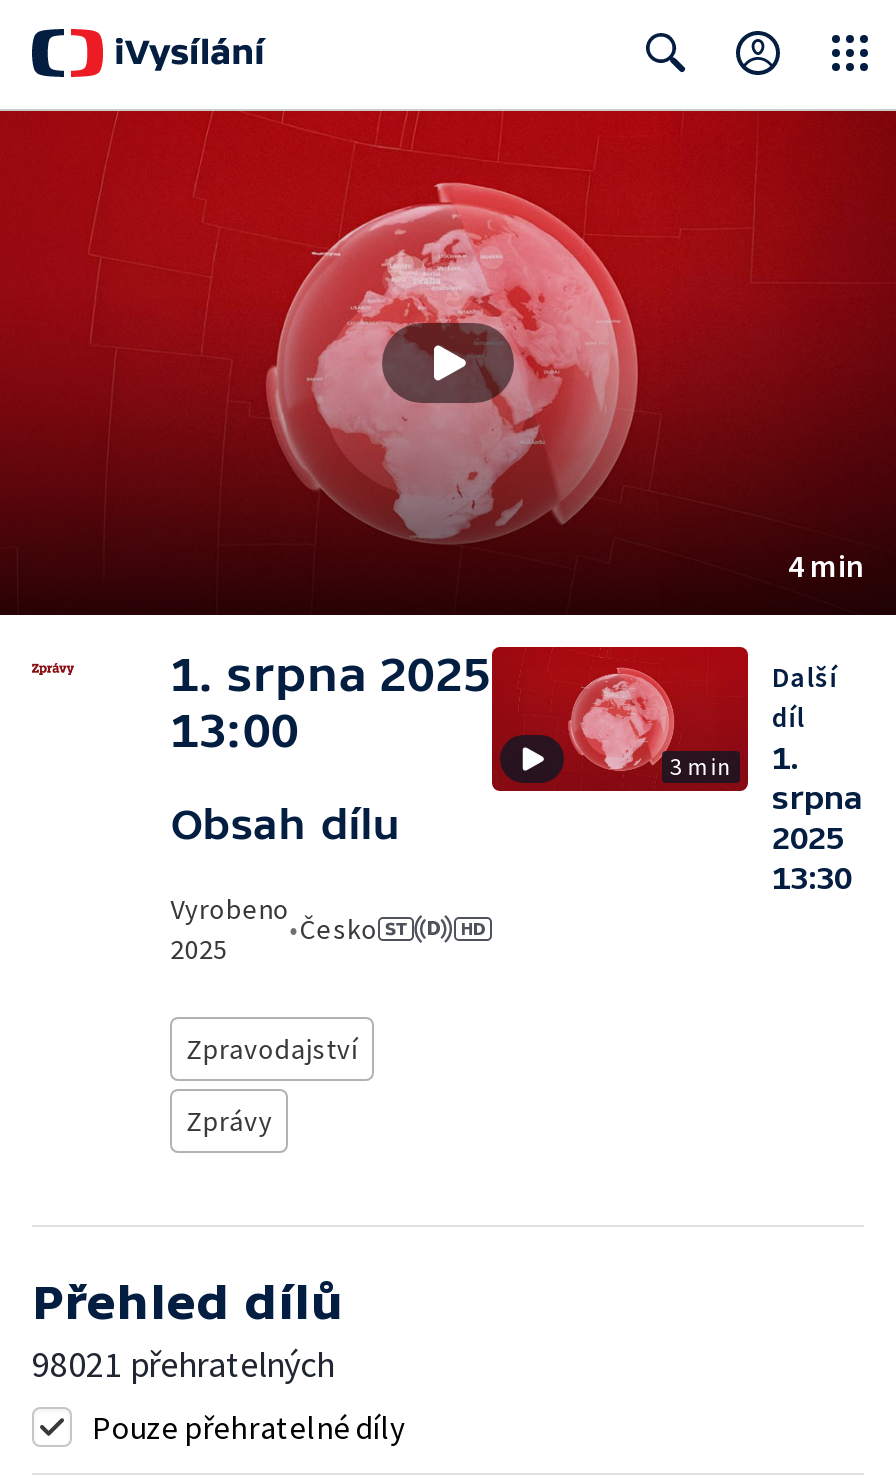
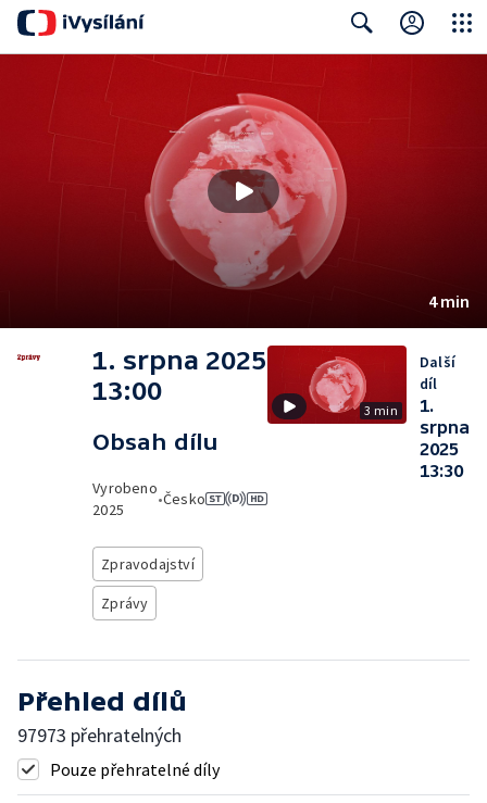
[32,1341,334,1387] 98021 přehratelných -> [17,723,182,748] 97973 přehratelných

